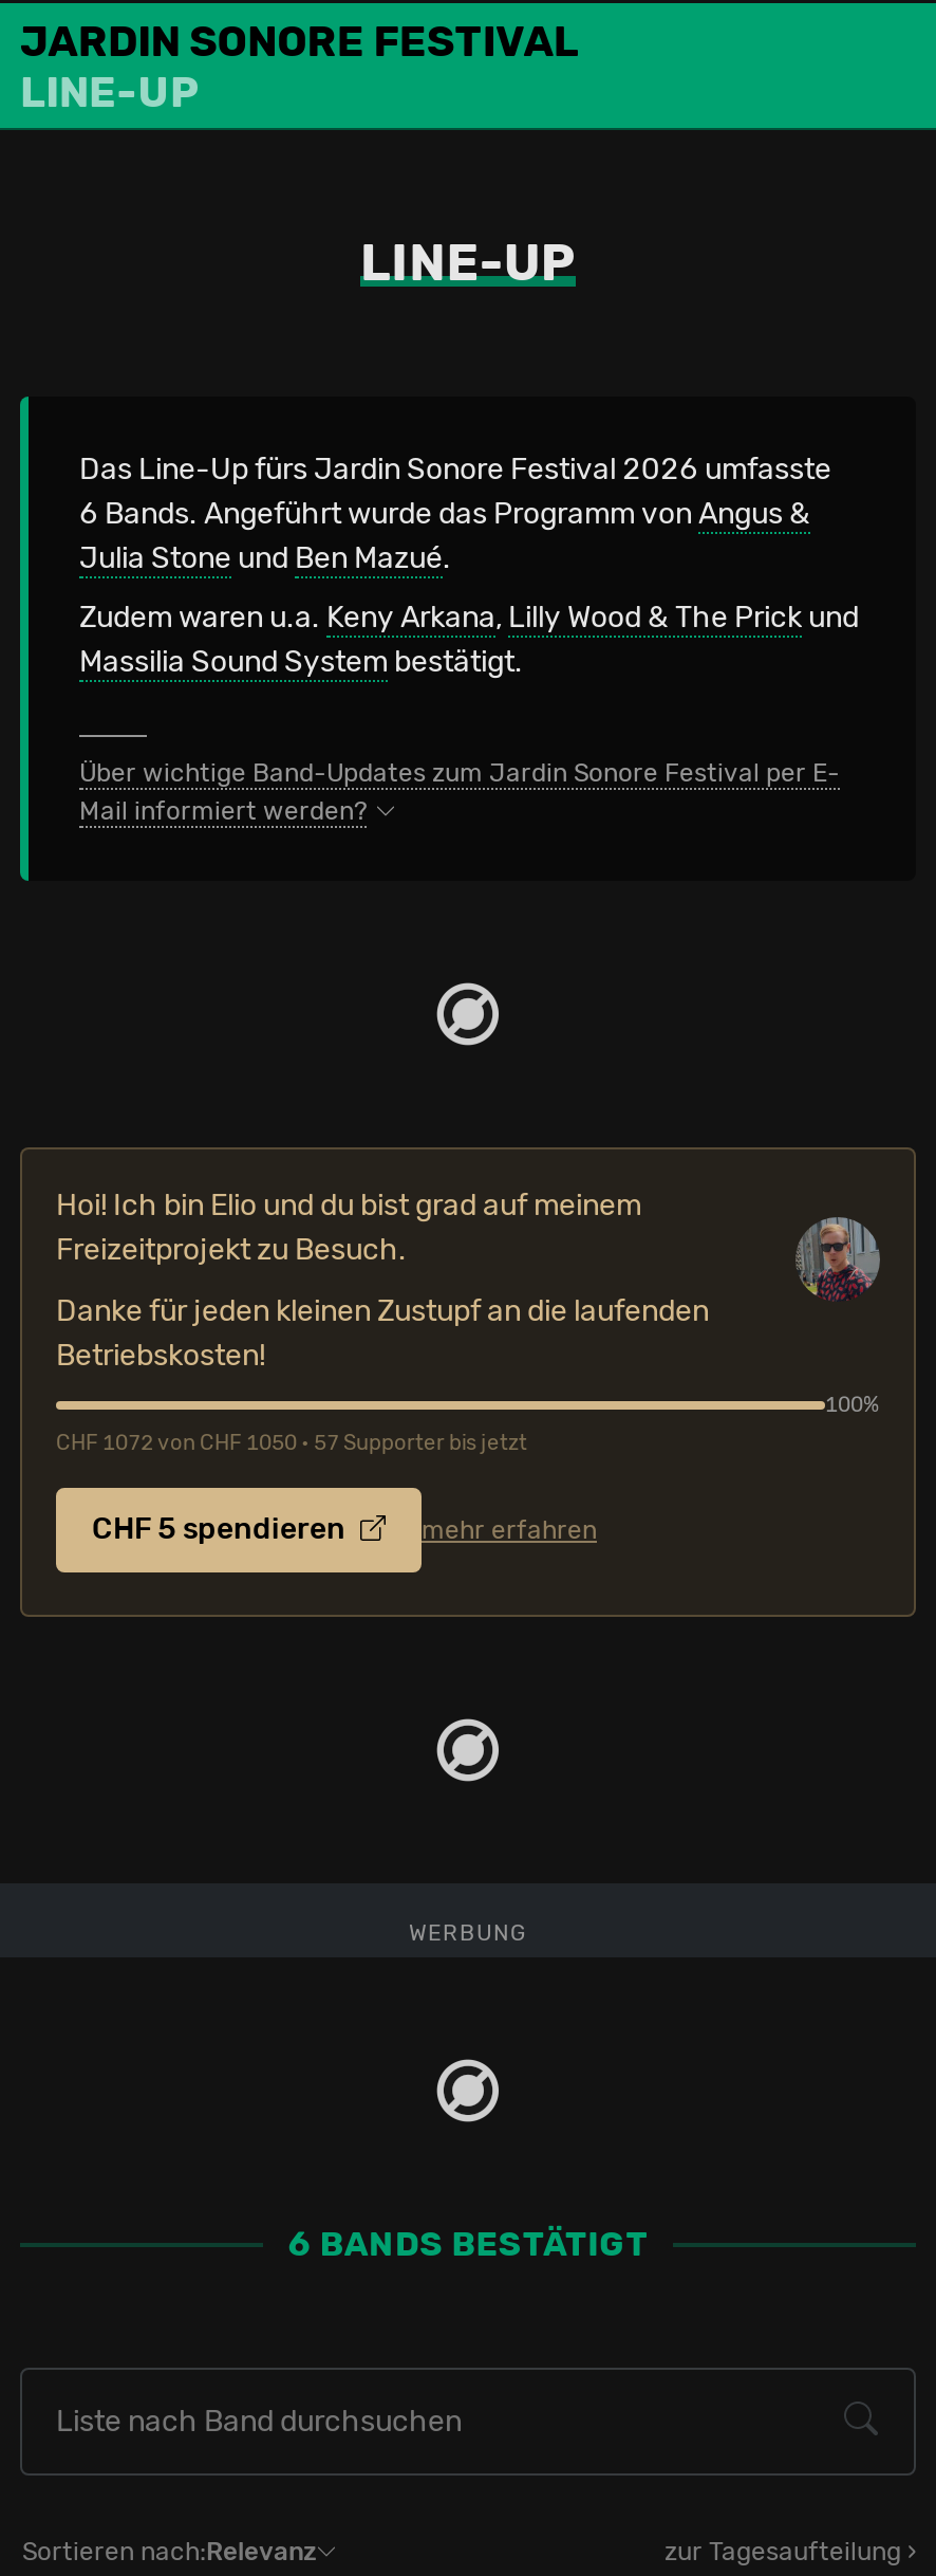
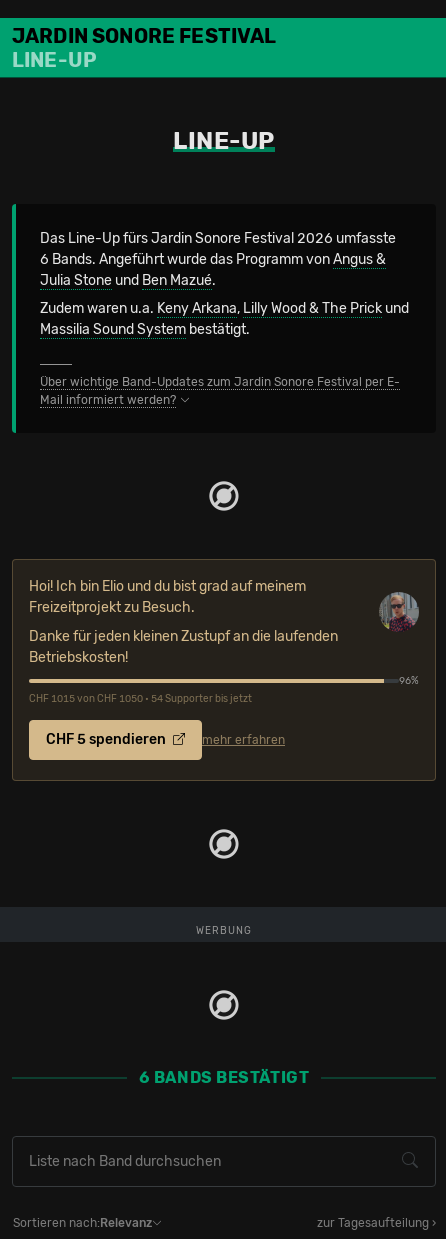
[825,1393,880,1418] 100% -> [399,675,419,687] 96%
[56,1431,527,1456] CHF 1072 von CHF 1050 • 57 Supporter bis jetzt -> [29,693,252,705] CHF 1015 von CHF 1050 • 54 Supporter bis jetzt

